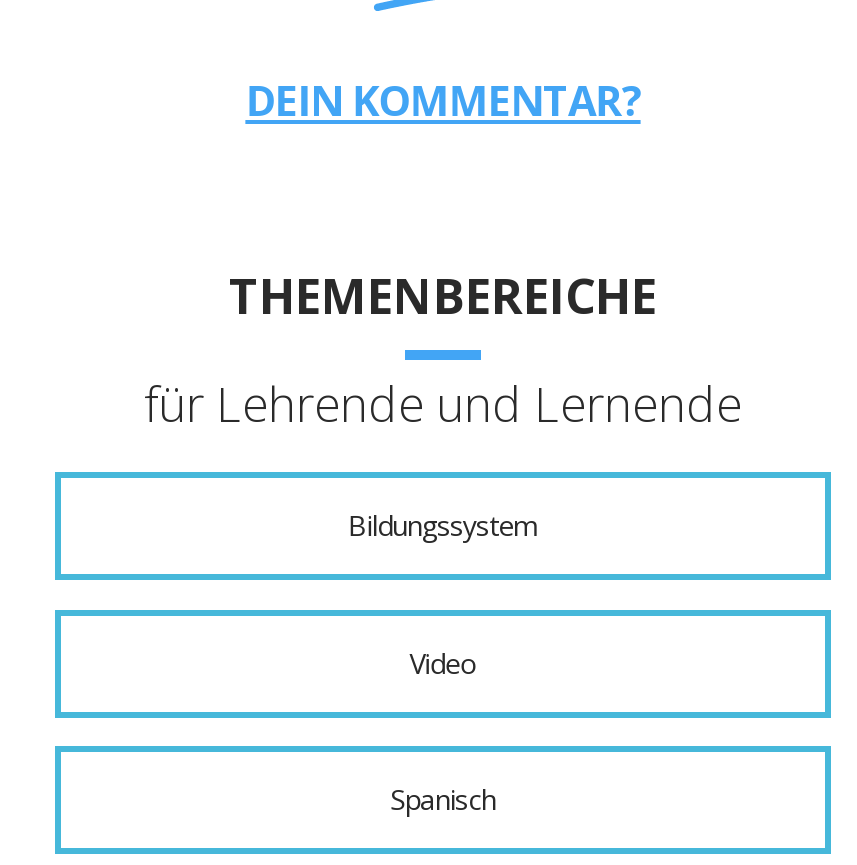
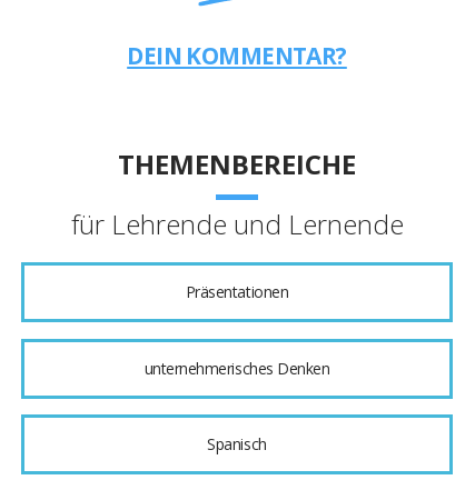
[348,506,538,544] Bildungssystem -> [186,281,288,302] Präsentationen
[409,643,477,681] Video -> [145,357,329,378] unternehmerisches Denken

